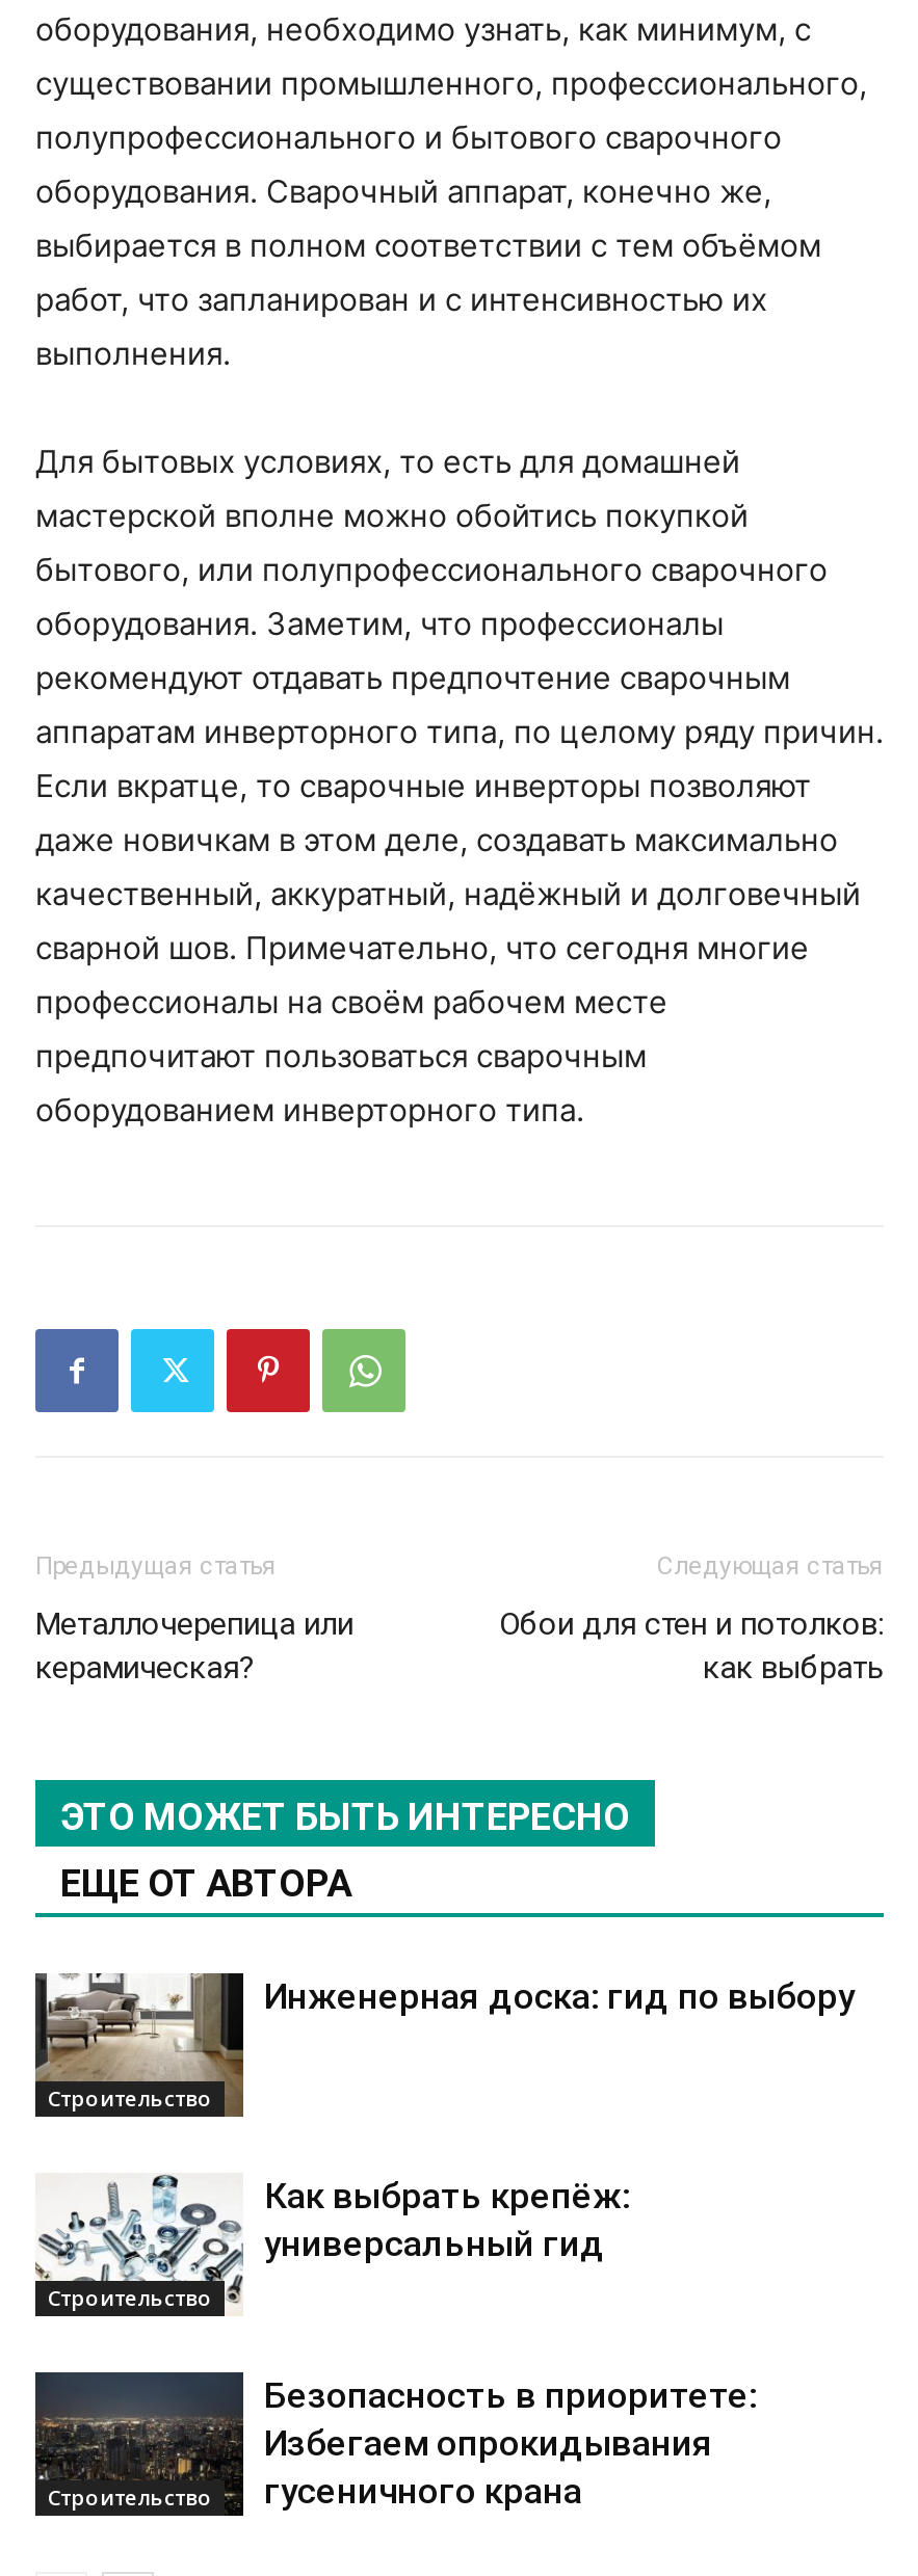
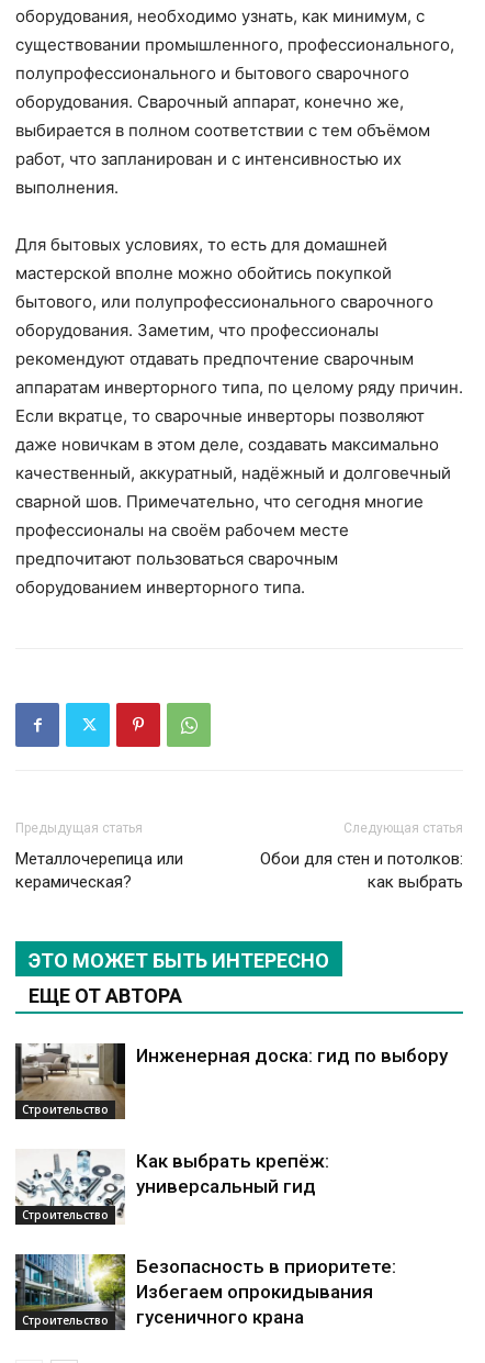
[33,2370,245,2518] [image] -> [14,1253,126,1331] [image]

